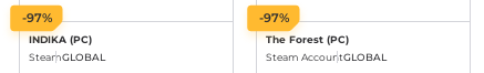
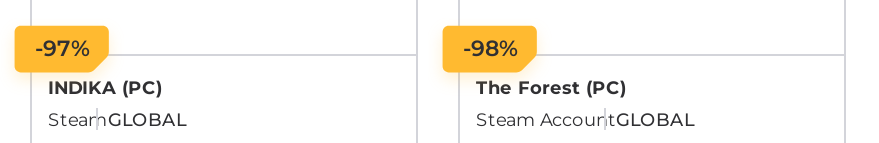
[259,10,289,25] -97% -> [463,34,517,62] -98%

